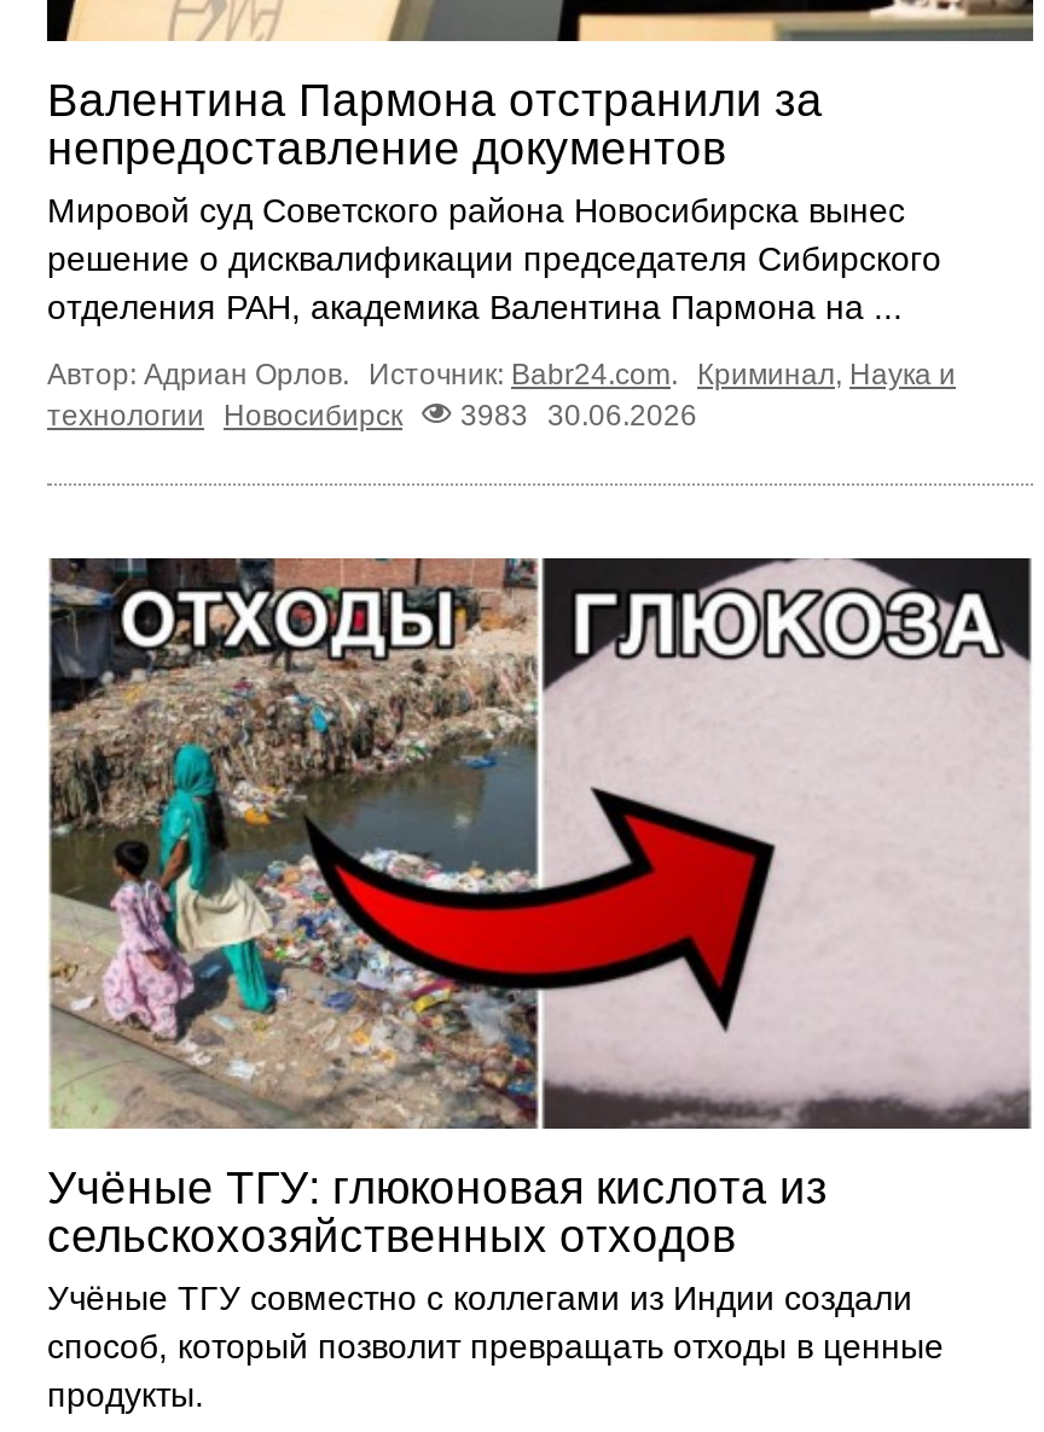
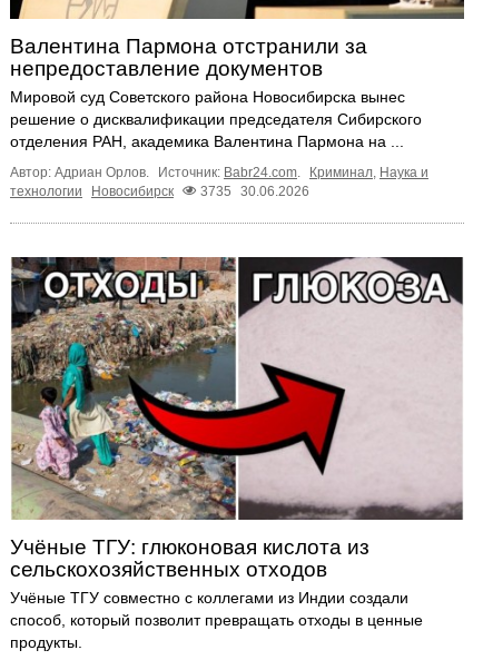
[47,398,697,432] технологии Новосибирск 3983 30.06.2026 -> [10,183,309,199] технологии Новосибирск 3735 30.06.2026

